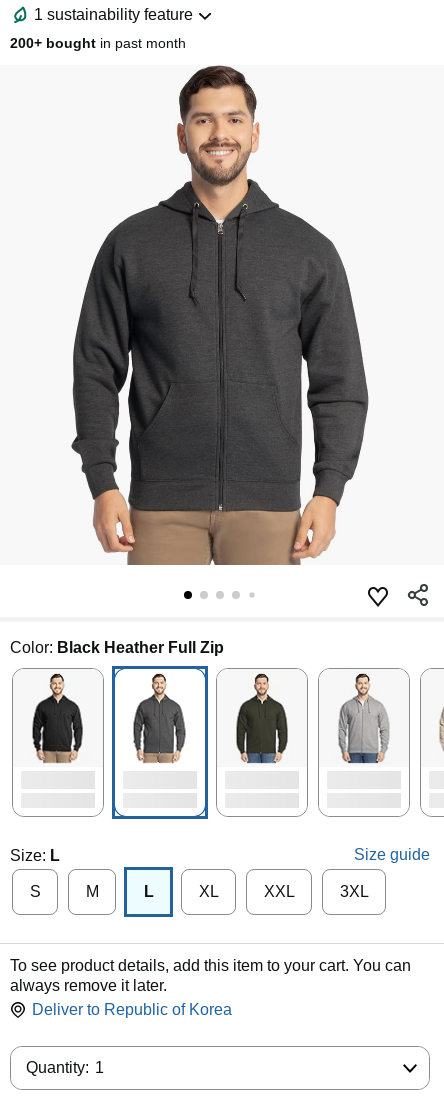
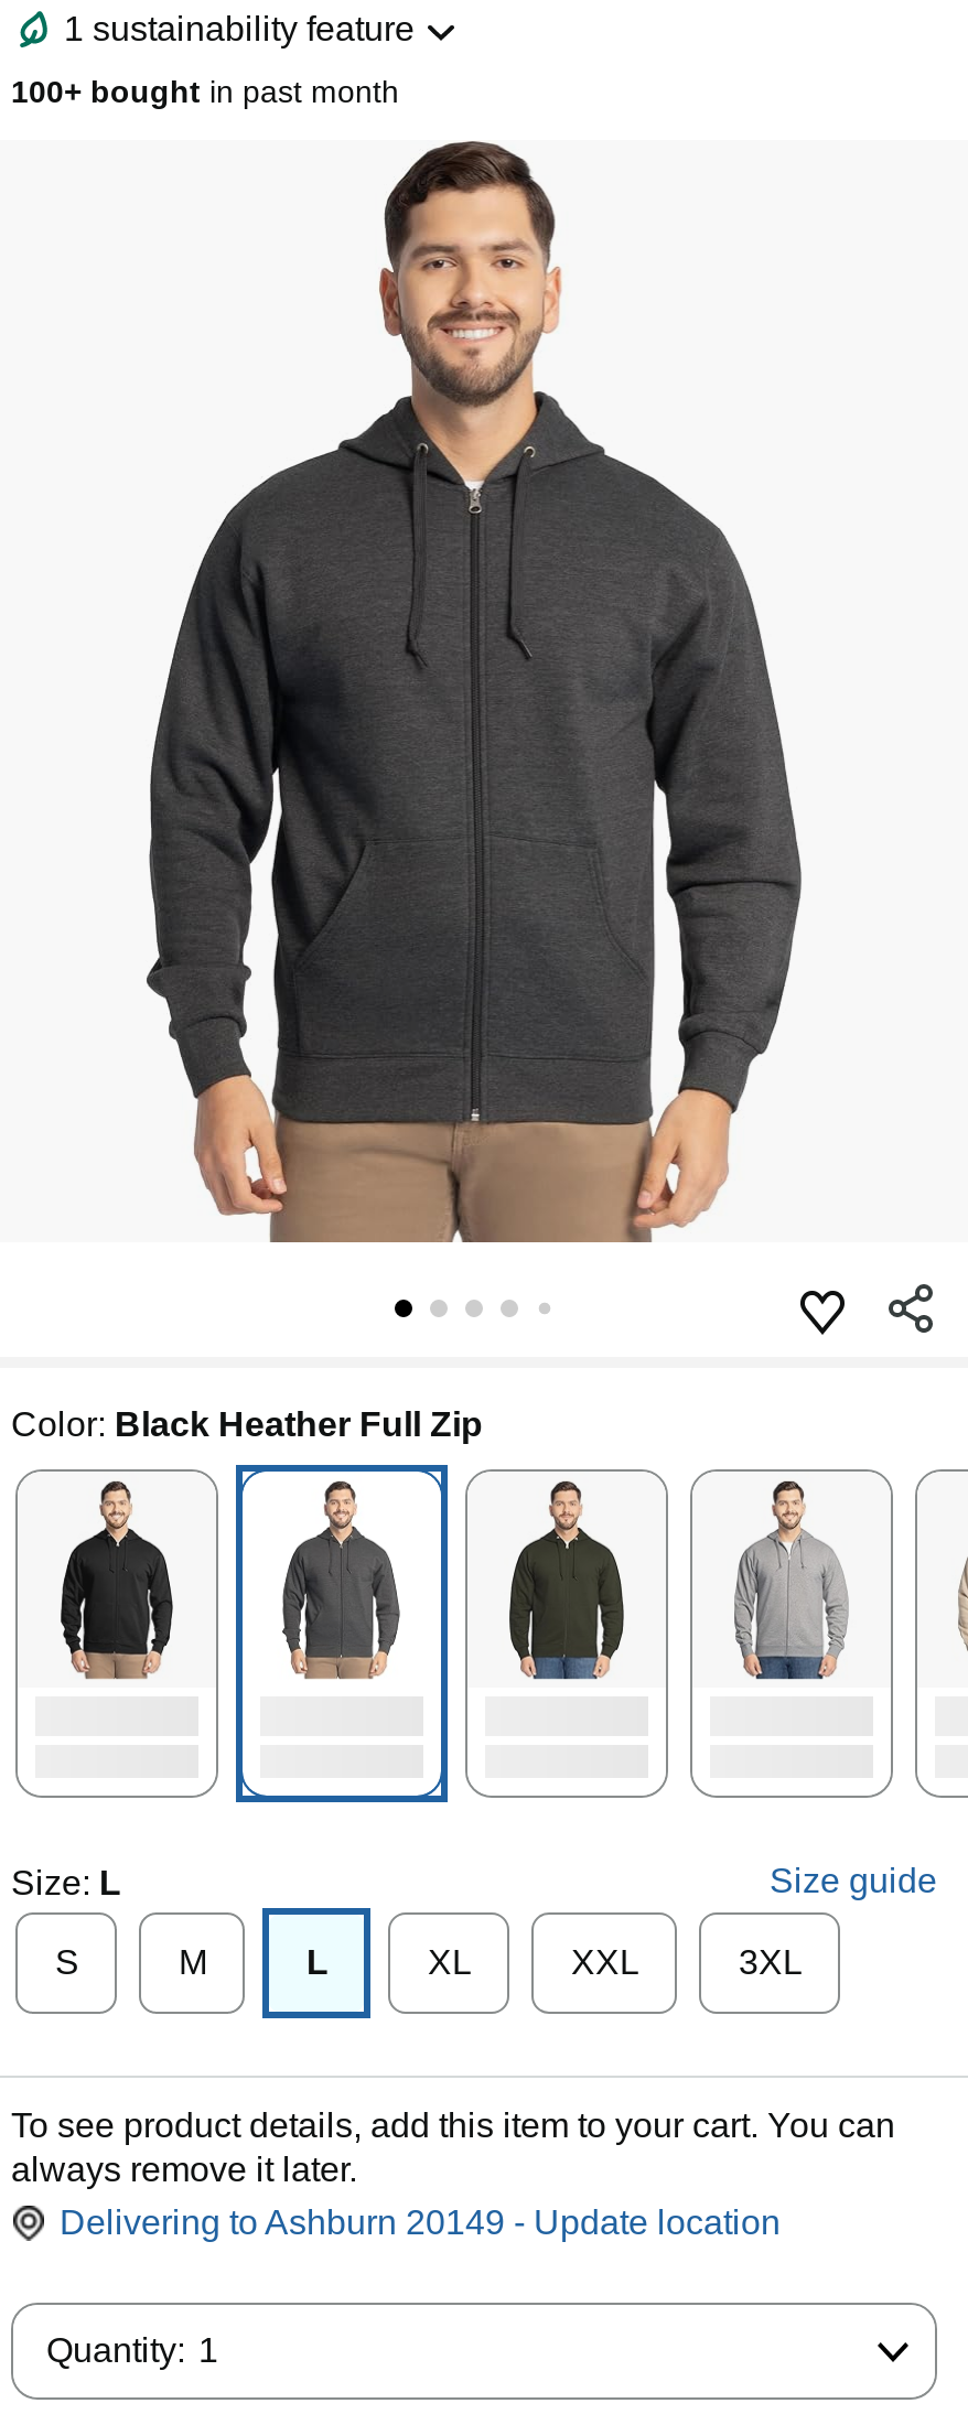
[10,35,186,51] 200+ bought in past month -> [11,74,399,109] 100+ bought in past month
[32,1001,232,1018] Deliver to Republic of Korea -> [60,2204,781,2241] Delivering to Ashburn 20149 - Update location

